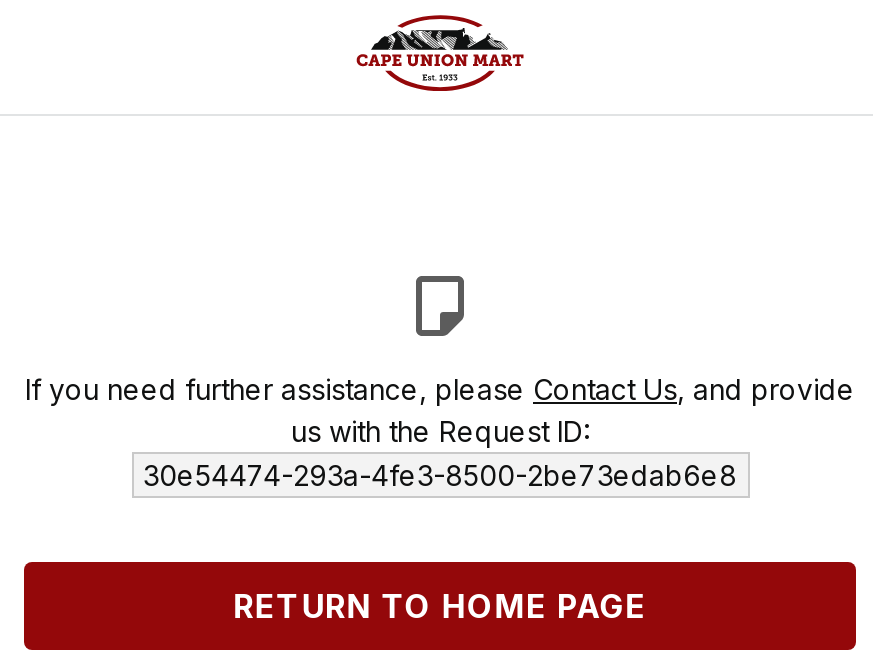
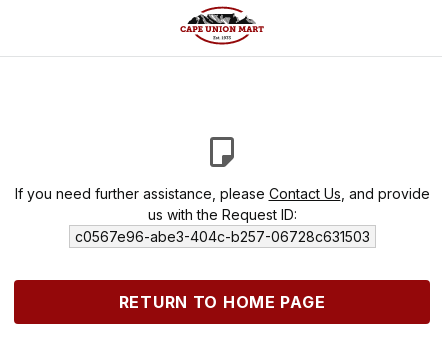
[143,458,737,492] 30e54474-293a-4fe3-8500-2be73edab6e8 -> [74,228,369,245] c0567e96-abe3-404c-b257-06728c631503

